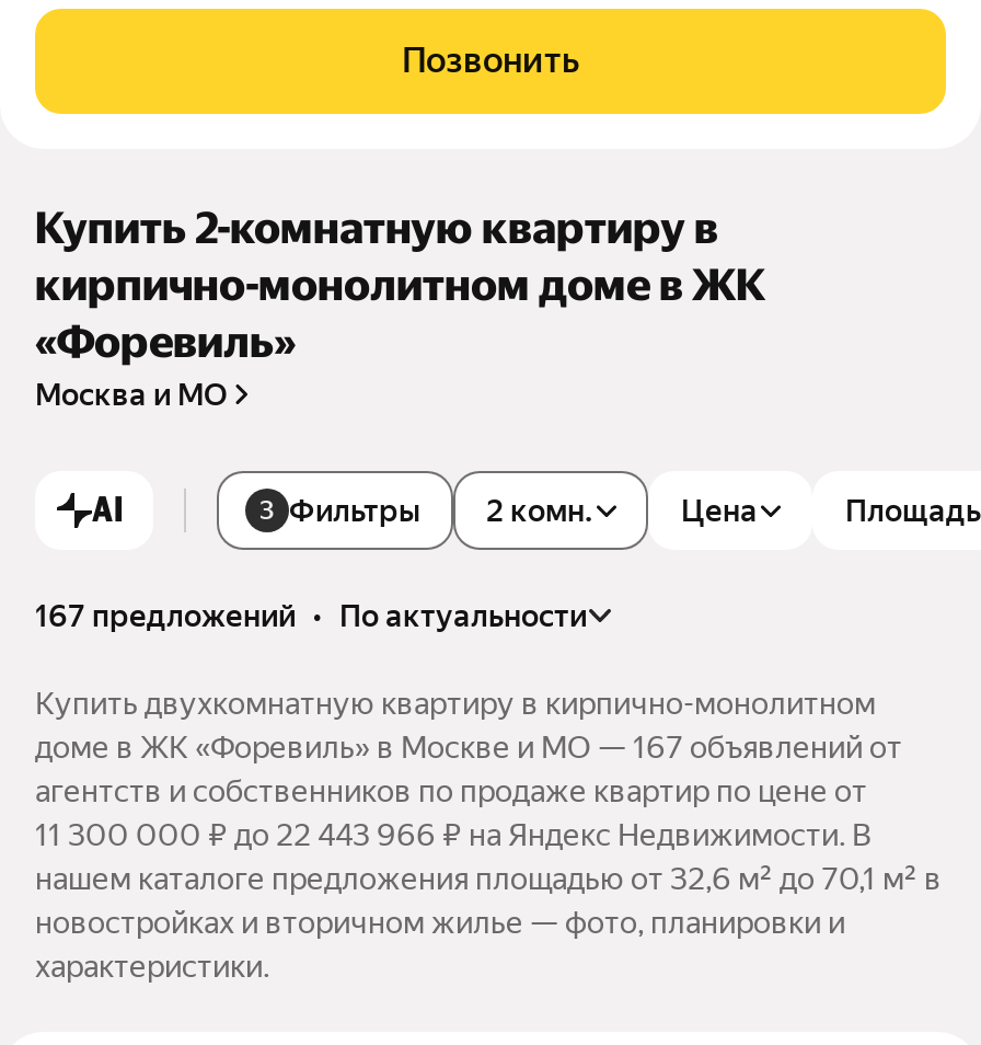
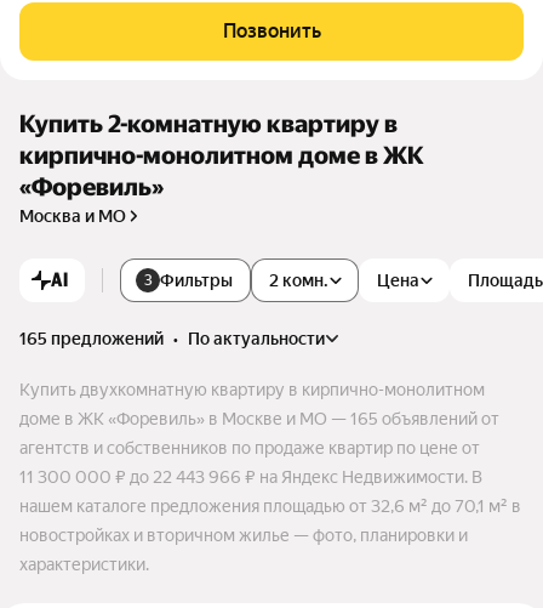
[35,597,587,632] 167 предложений • по актуальности -> [19,328,325,348] 165 предложений • по актуальности
[35,729,902,764] доме в ЖК «Форевиль» в Москве и МО — 167 объявлений от -> [19,408,499,428] доме в ЖК «Форевиль» в Москве и МО — 165 объявлений от

